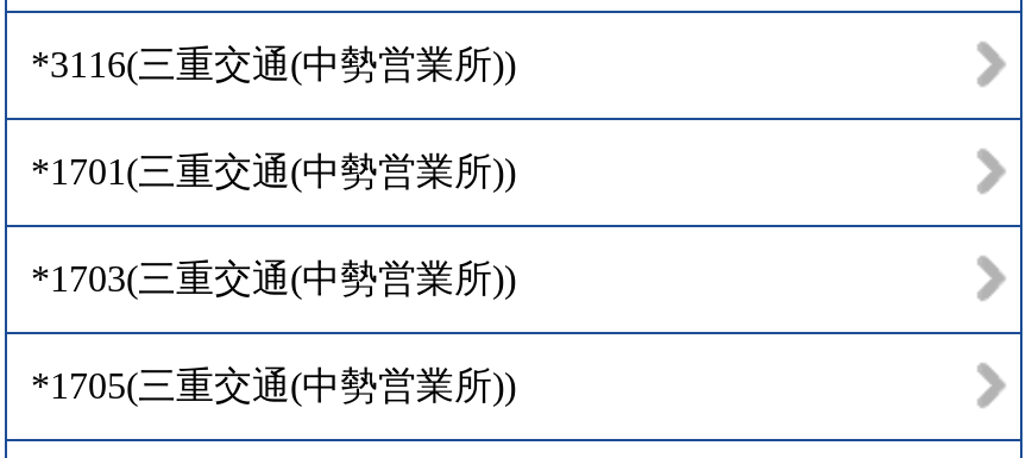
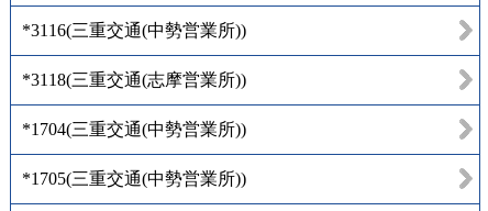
[31,151,516,191] *1701 (三重交通(中勢営業所)) -> [22,70,246,89] *3118 (三重交通(志摩営業所))
[31,258,516,298] *1703(三重交通(中勢営業所)) -> [22,120,246,138] *1704(三重交通(中勢営業所))

